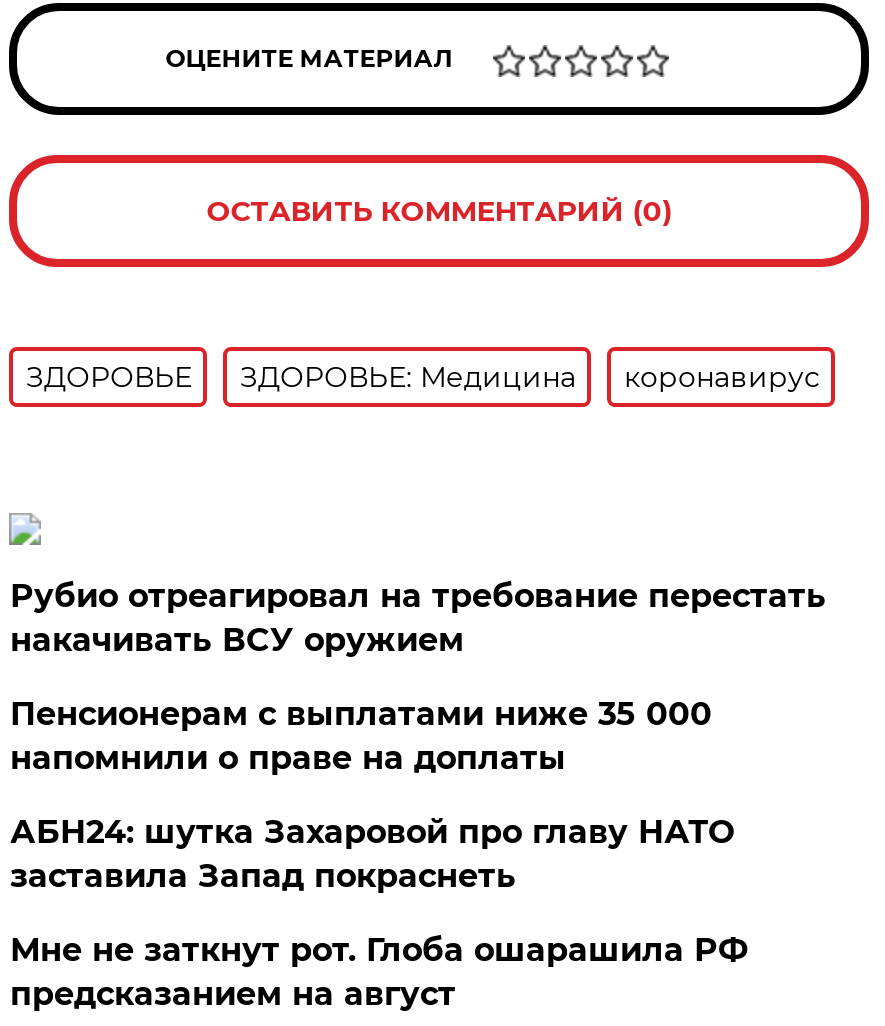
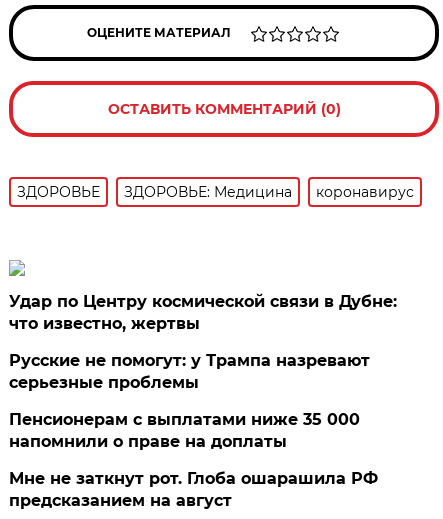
[10,577,826,659] Рубио отреагировал на требование перестать | накачивать ВСУ оружием -> [9,292,397,392] Удар по Центру космической связи в Дубне: | что известно, жертвы | Русские не помогут: у Трампа назревают | серьезные проблемы
moved [10,695,712,777] -> [9,410,360,451]: Пенсионерам с выплатами ниже 35 000 | напомнили о праве на доплаты
[10,813,734,895] АБН24: шутка Захаровой про главу НАТО | заставила Запад покраснеть -> none

